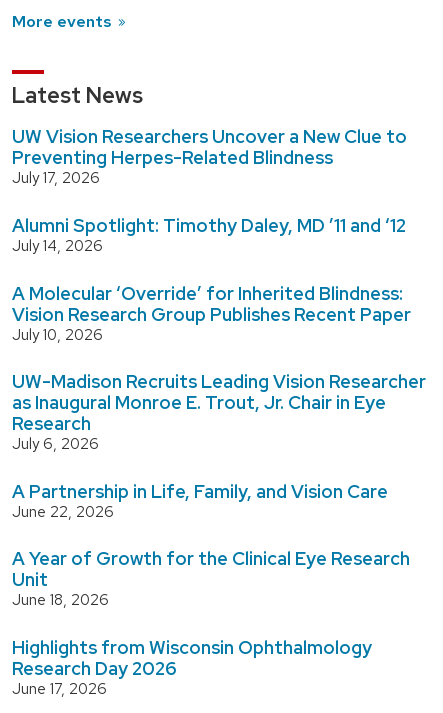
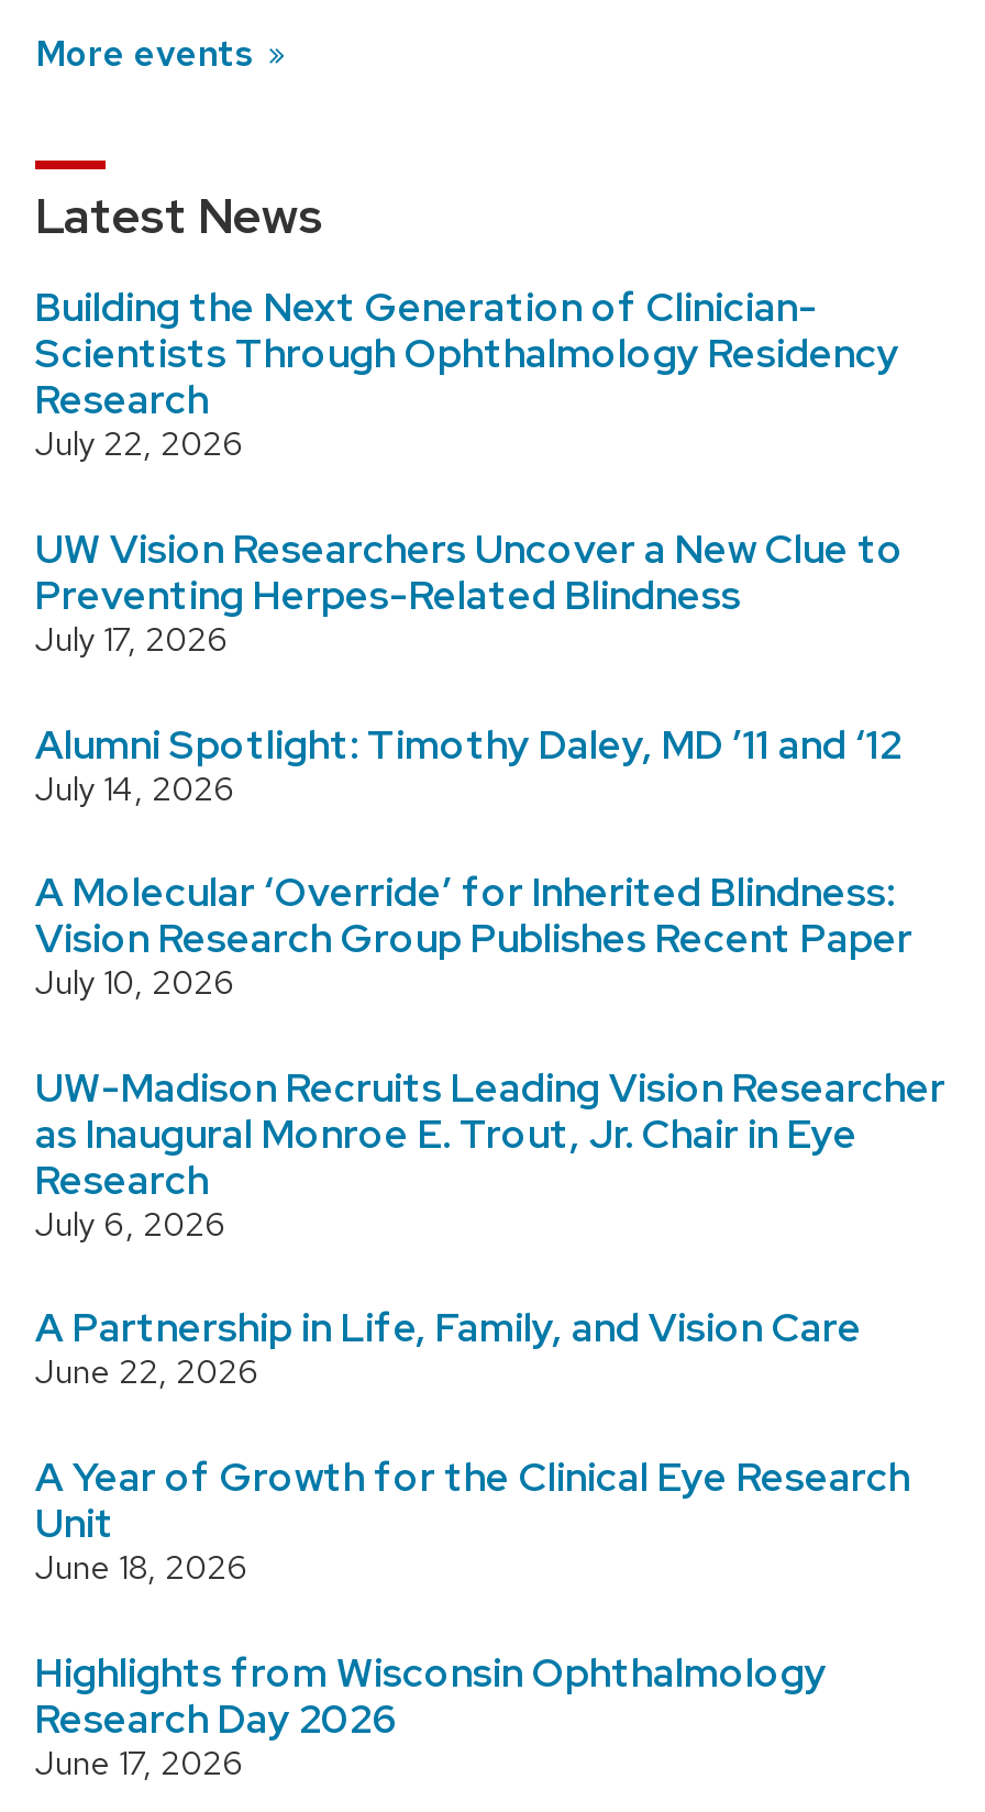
none -> [35,283,899,467] Building the Next Generation of Clinician- | Scientists Through Ophthalmology Residency | Research | July 22, 2026

